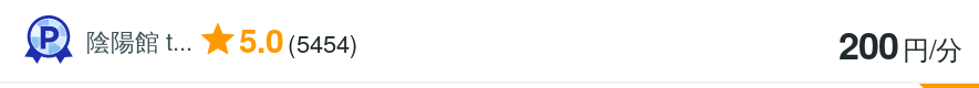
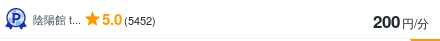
[86,16,358,65] 陰陽館 t... 5.0 (5454) -> [33,8,156,30] 陰陽館 t... 5.0 (5452)

